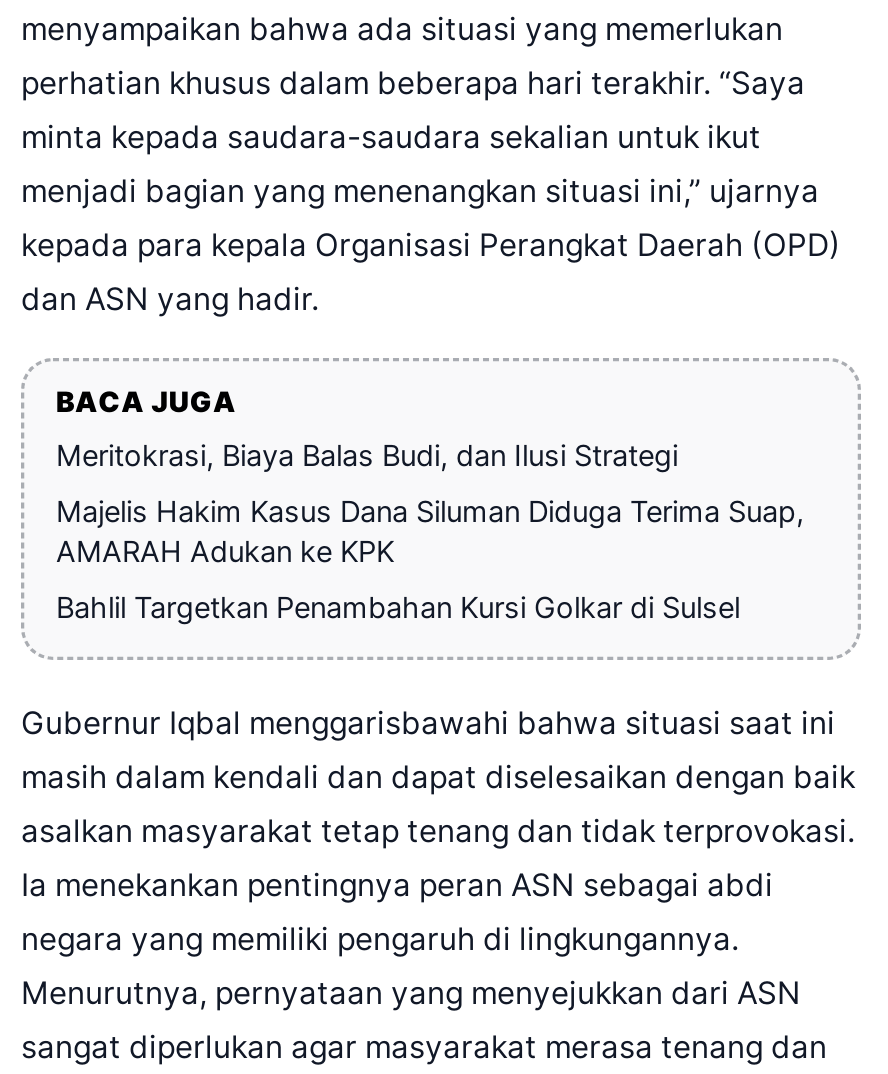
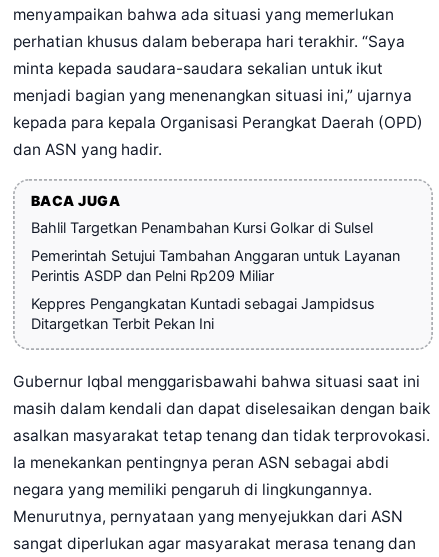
[56,438,804,570] Meritokrasi, Biaya Balas Budi, dan Ilusi Strategi | Majelis Hakim Kasus Dana Siluman Diduga Terima Suap, | AMARAH Adukan ke KPK -> none
moved [56,590,740,626] -> [30,219,372,237]: Bahlil Targetkan Penambahan Kursi Golkar di Sulsel
none -> [30,247,399,333] Pemerintah Setujui Tambahan Anggaran untuk Layanan | Perintis ASDP dan Pelni Rp209 Miliar | Keppres Pengangkatan Kuntadi sebagai Jampidsus | Ditargetkan Terbit Pekan Ini

